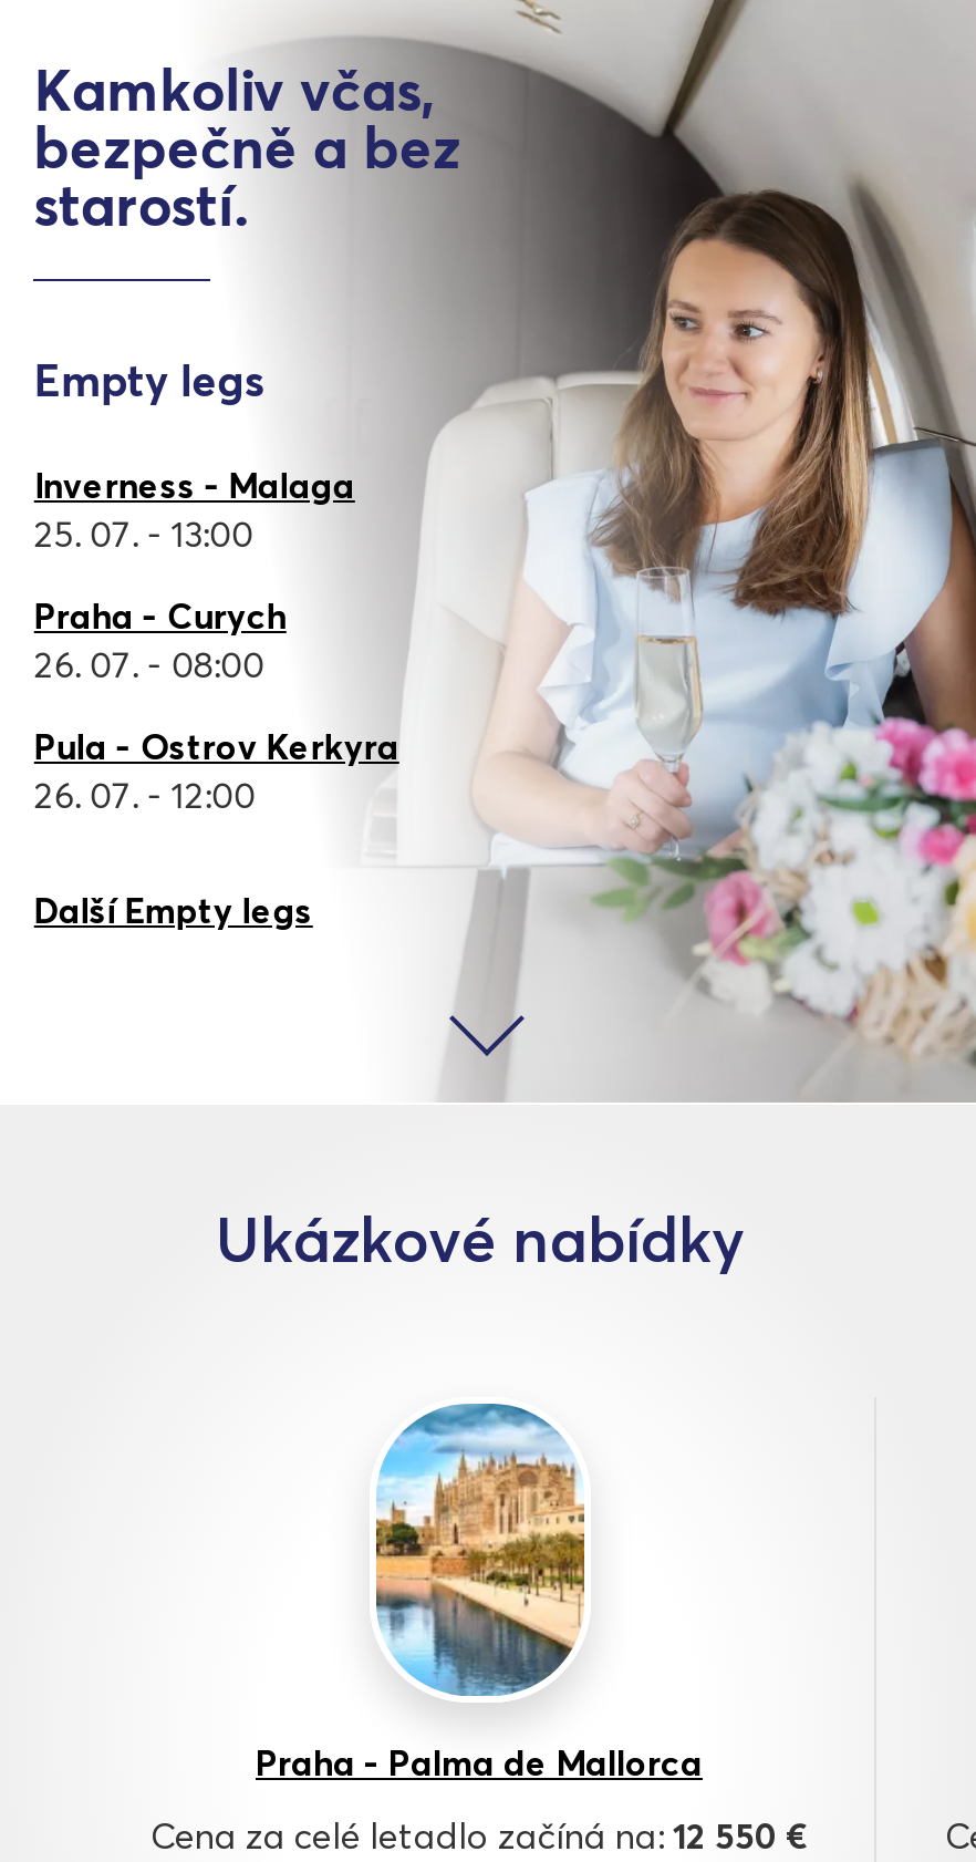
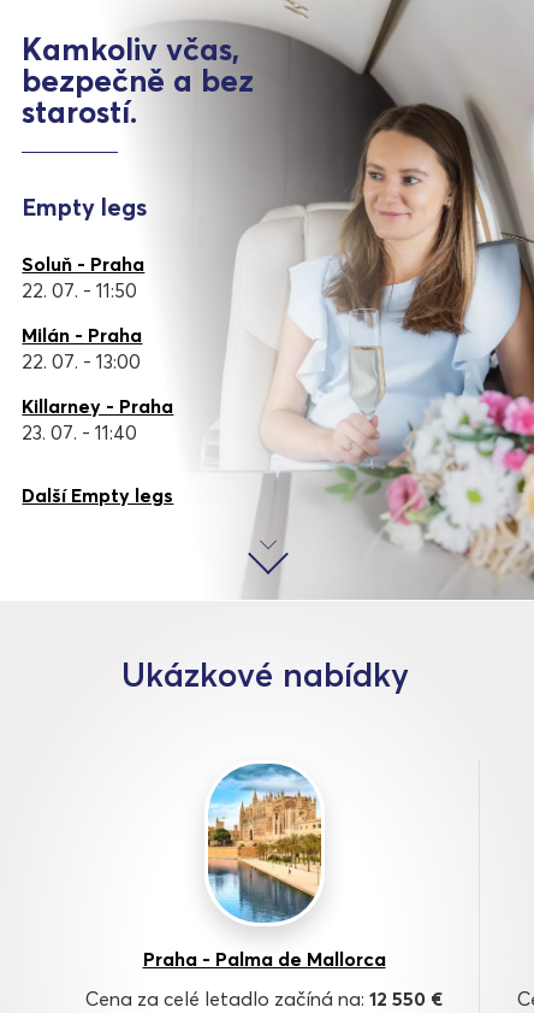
[34,463,355,556] Inverness - Malaga | 25. 07. - 13:00 -> [22,252,145,302] Soluň - Praha | 22. 07. - 11:50
[34,593,286,686] Praha - Curych | 26. 07. - 08:00 -> [22,323,142,373] Milán - Praha | 22. 07. - 13:00
[34,724,399,817] Pula - Ostrov Kerkyra | 26. 07. - 12:00 -> [22,394,174,444] Killarney - Praha | 23. 07. - 11:40

